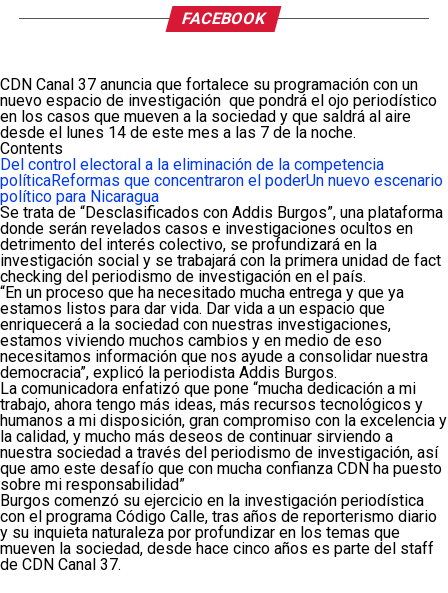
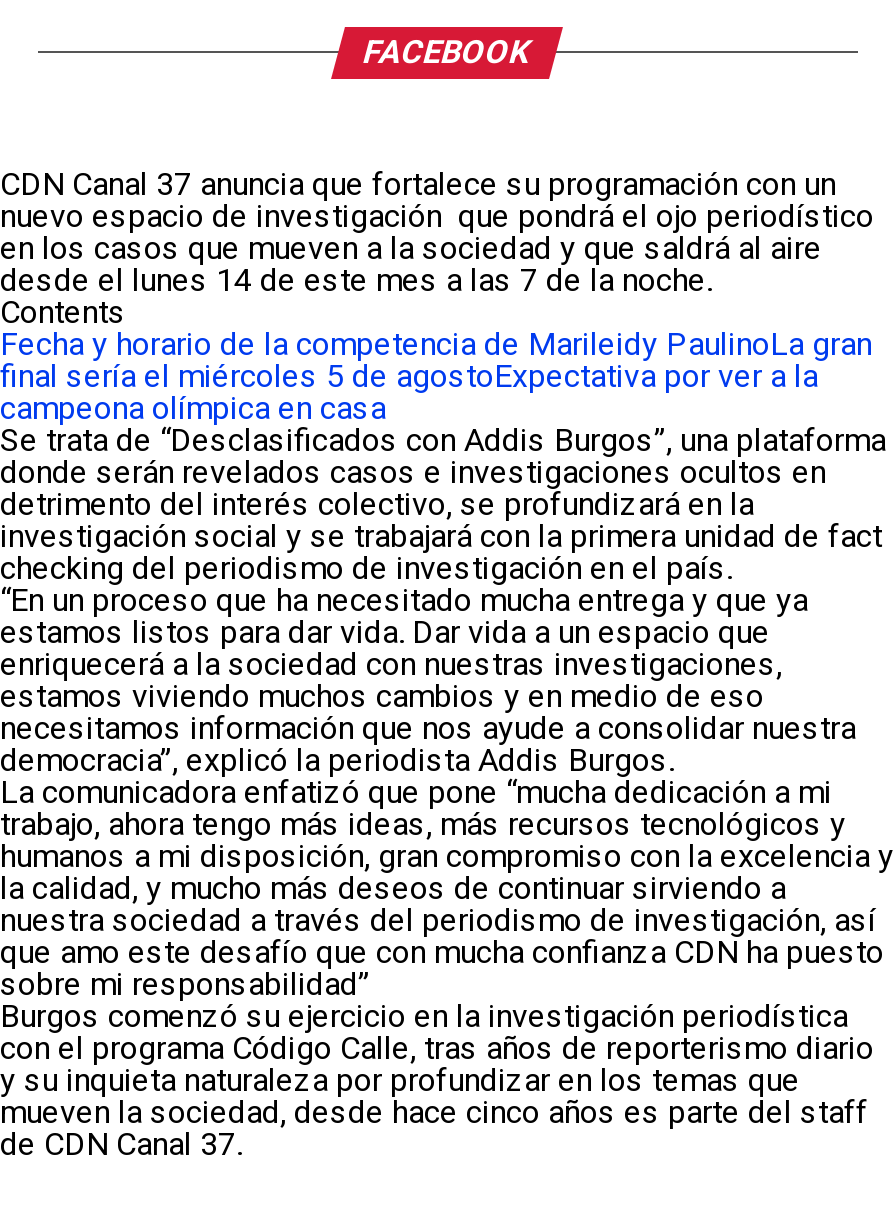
[0,155,443,206] Del control electoral a la eliminación de la competencia | políticaReformas que concentraron el poderUn nuevo escenario | político para Nicaragua -> [0,326,872,428] Fecha y horario de la competencia de Marileidy PaulinoLa gran | final sería el miércoles 5 de agostoExpectativa por ver a la | campeona olímpica en casa

